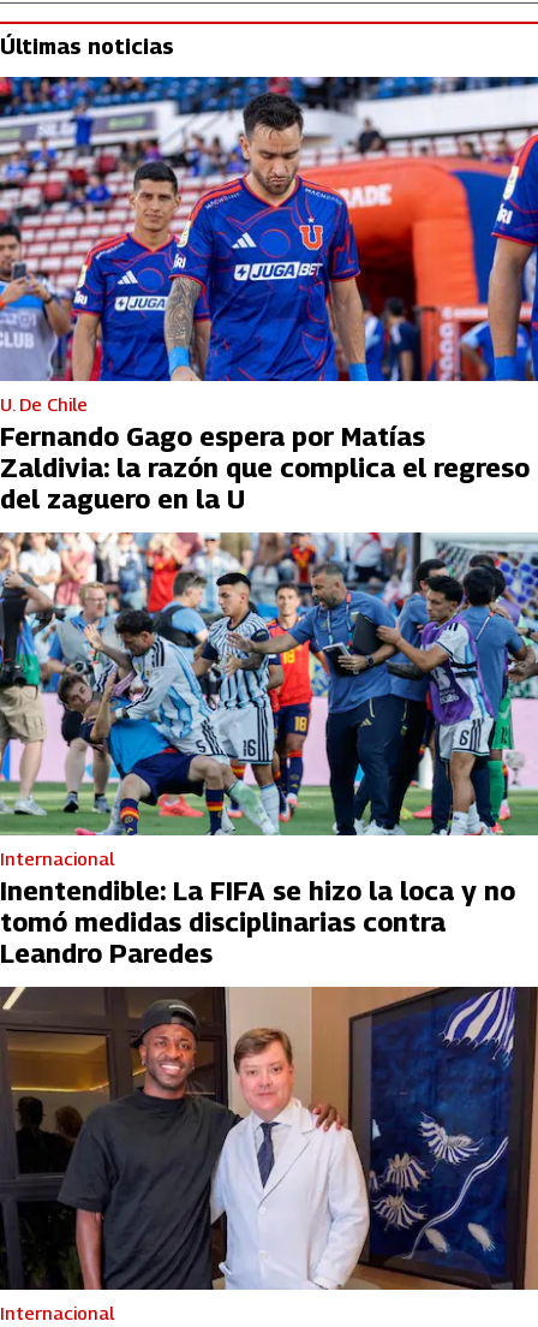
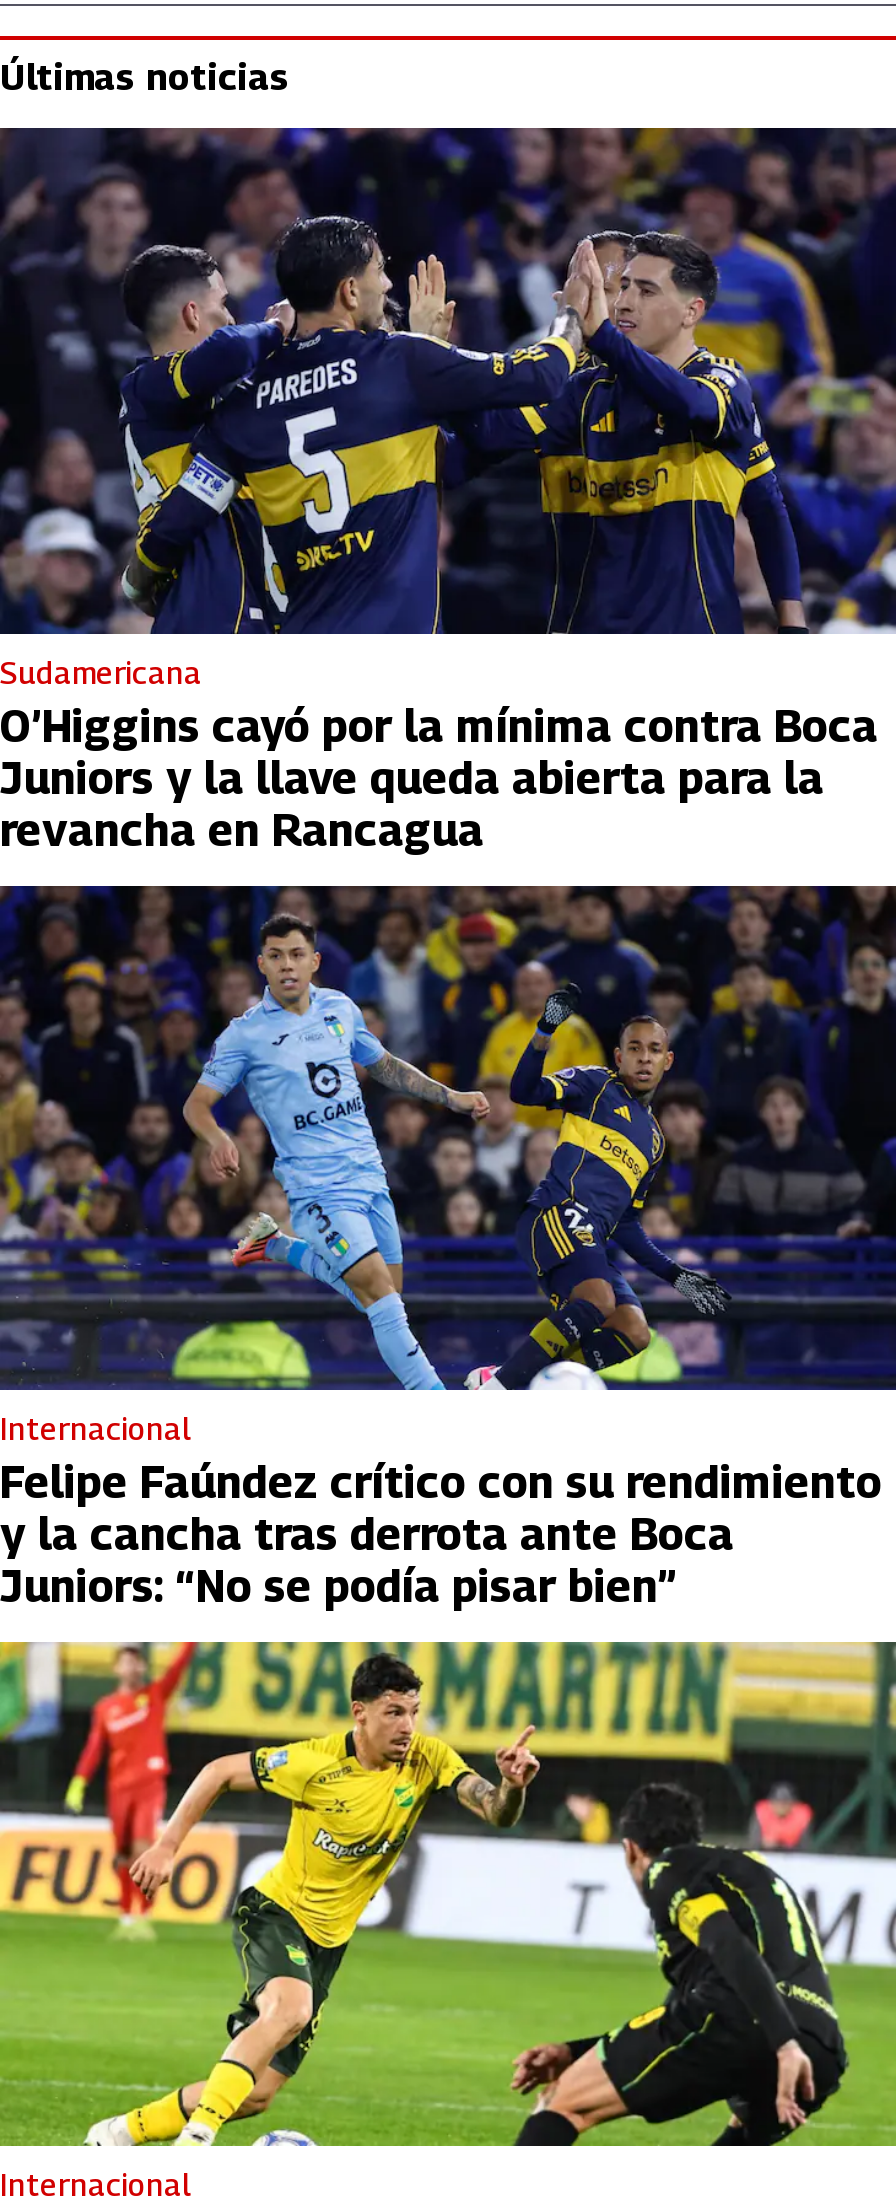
[0,76,534,514] [image] | U. De Chile | Fernando Gago espera por Matías | Zaldivia: la razón que complica el regreso | del zaguero en la U -> [0,126,890,855] [image] | Sudamericana | O’Higgins cayó por la mínima contra Boca | Juniors y la llave queda abierta para la | revancha en Rancagua
[0,531,534,969] [image] | Inentendible: La FIFA se hizo la loca y no | tomó medidas disciplinarias contra | Leandro Paredes -> [0,884,890,1612] [image] | Felipe Faúndez crítico con su rendimiento | y la cancha tras derrota ante Boca | Juniors: “No se podía pisar bien”
[4,986,534,1291] [image] -> [6,1640,890,2148] [image]

